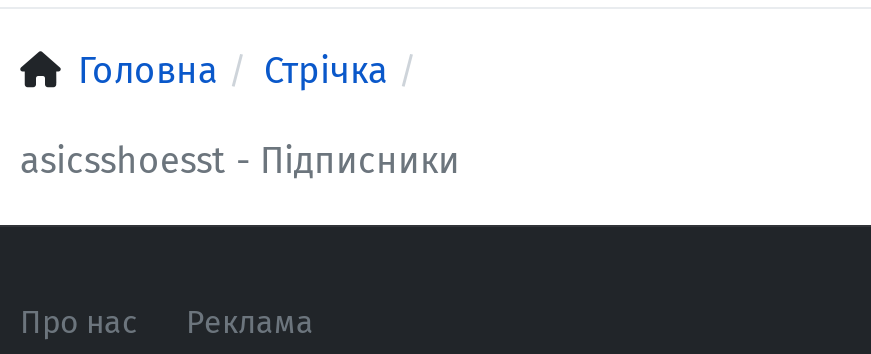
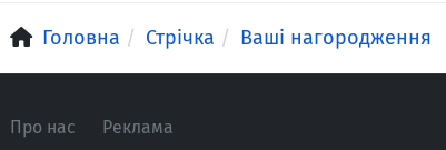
[20,138,460,182] asicsshoesst - Підписники -> [240,25,432,49] Ваші нагородження

